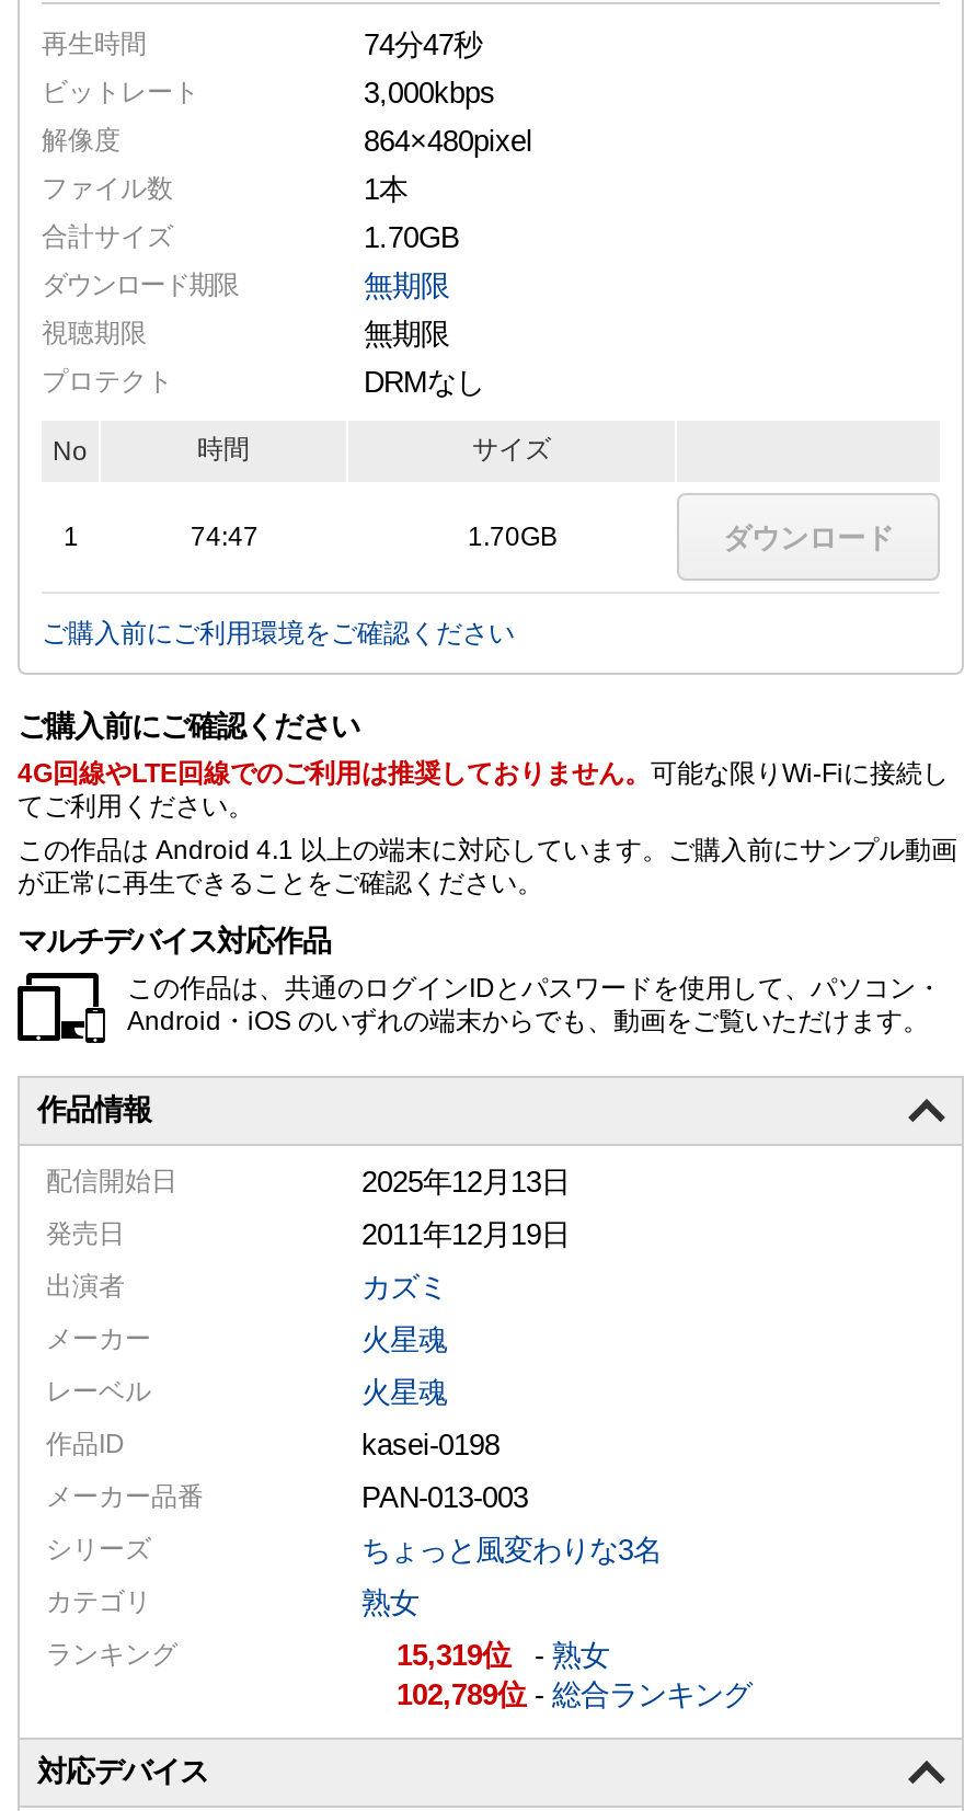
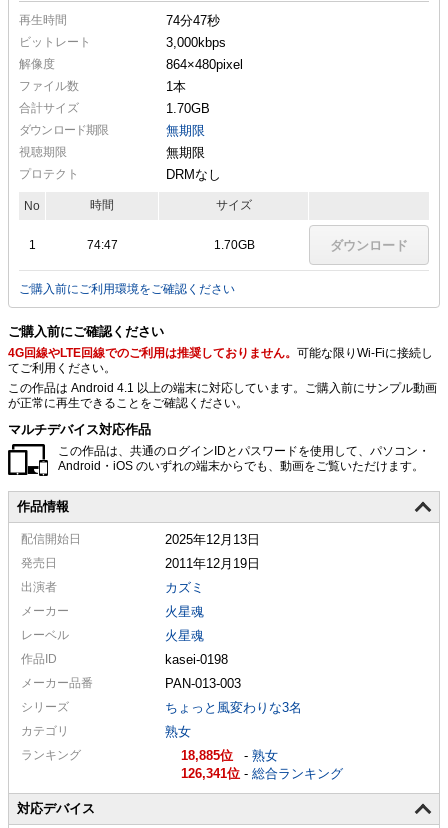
[397,1638,609,1671] 15,319 -熟女 -> [181,748,278,763] 18,885 -熟女
[397,1678,751,1711] 102,789 -総合ランキング -> [181,766,343,781] 126,341 -総合ランキング

